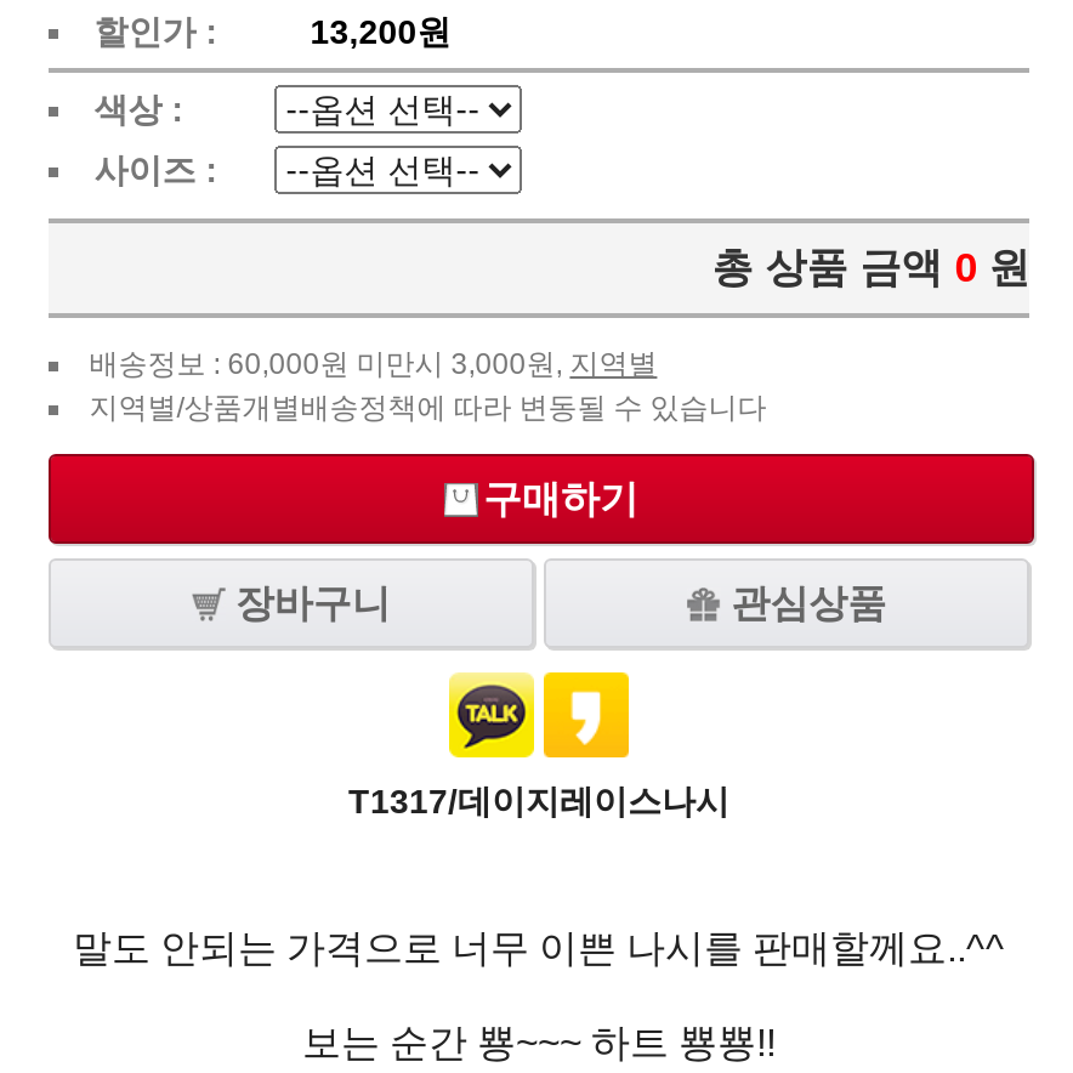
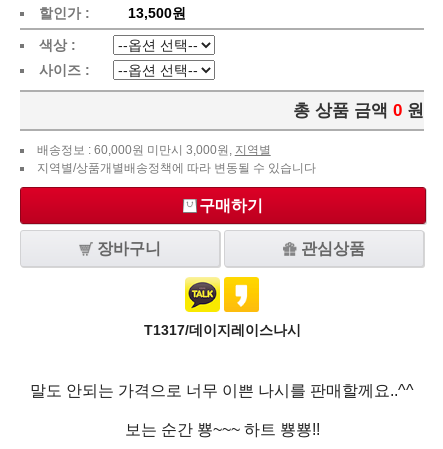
[310,11,451,50] 13,200원 -> [128,4,186,20] 13,500원

